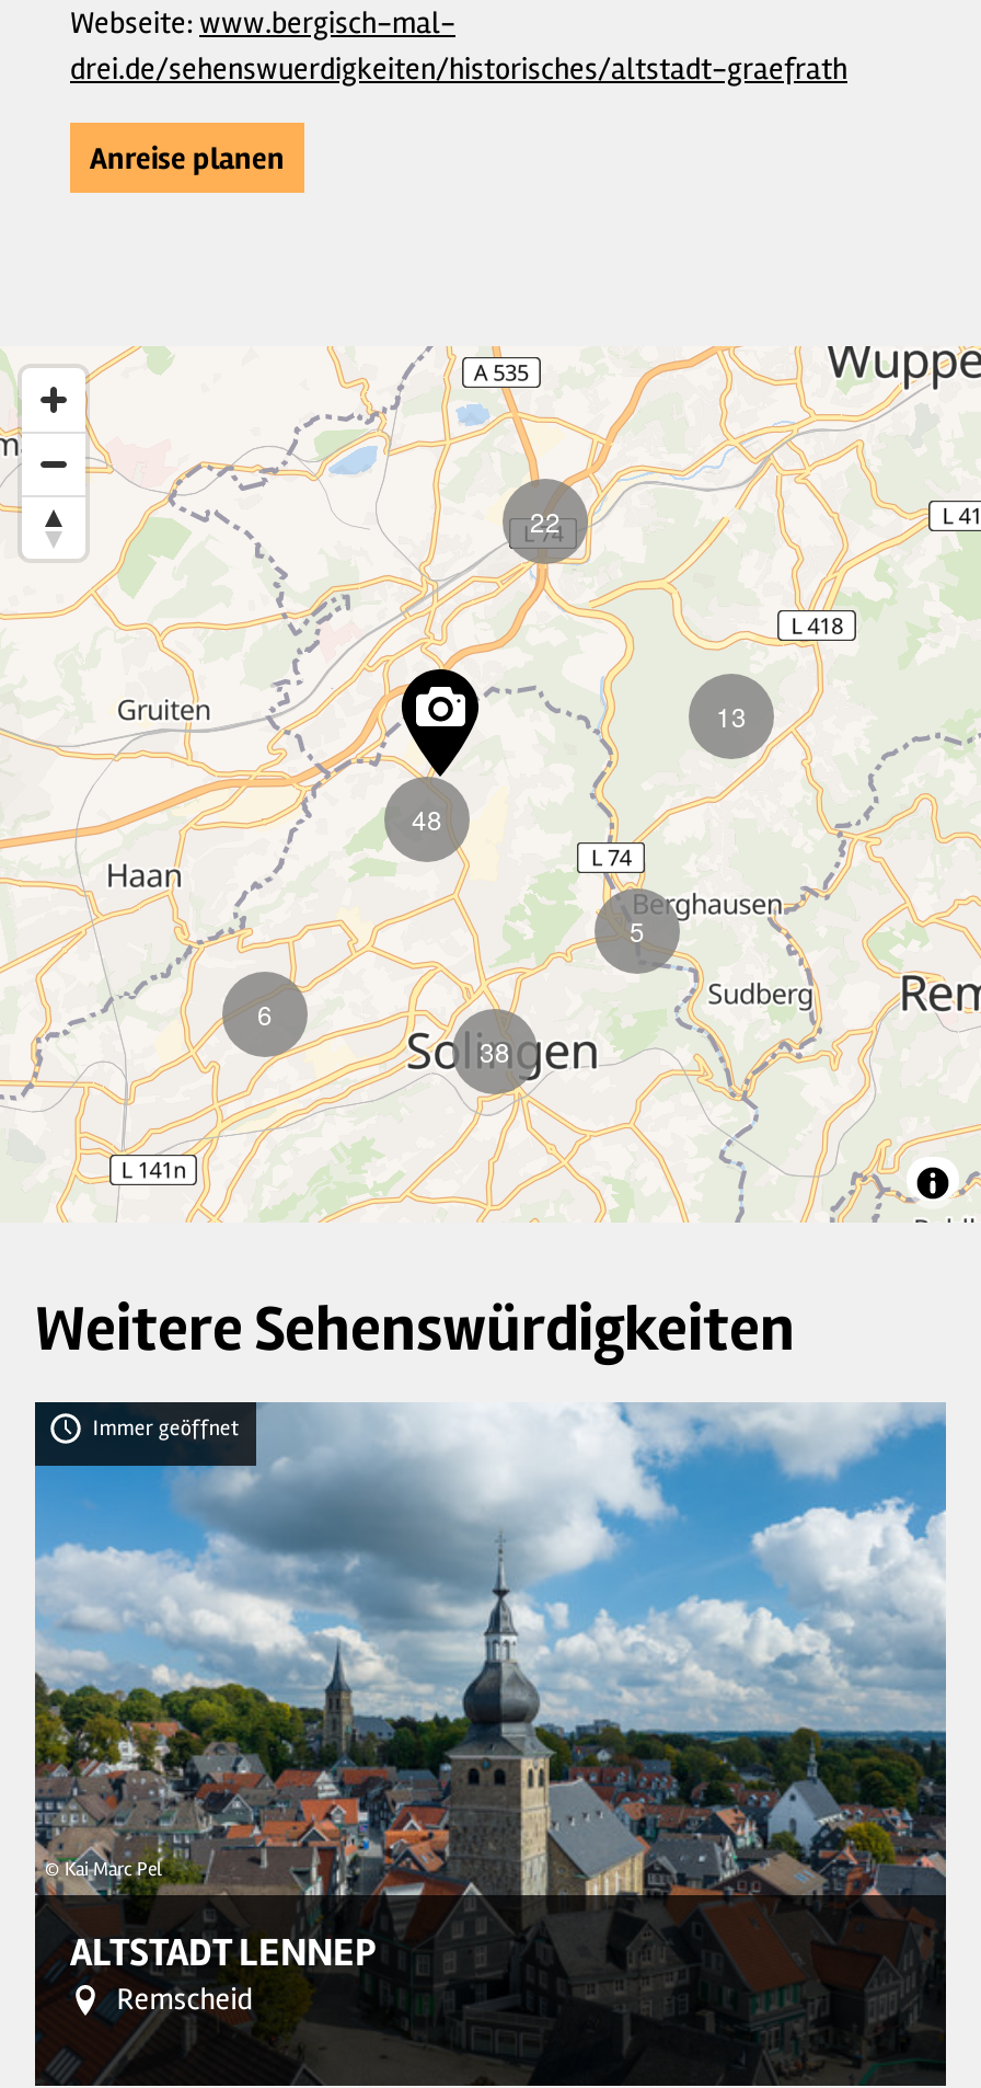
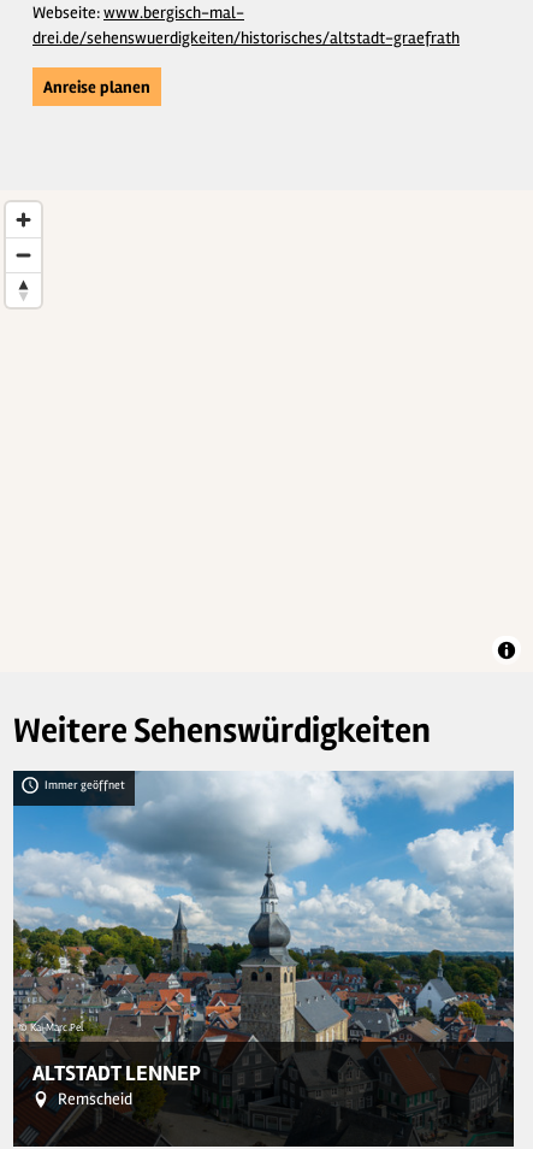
[7,344,974,1225] [image] | 48 -> none
[530,501,561,539] 22 -> none
[716,696,747,734] 13 -> none
[630,911,645,948] 5 -> none
[257,994,273,1032] 6 -> none
[480,1032,510,1069] 38 -> none

